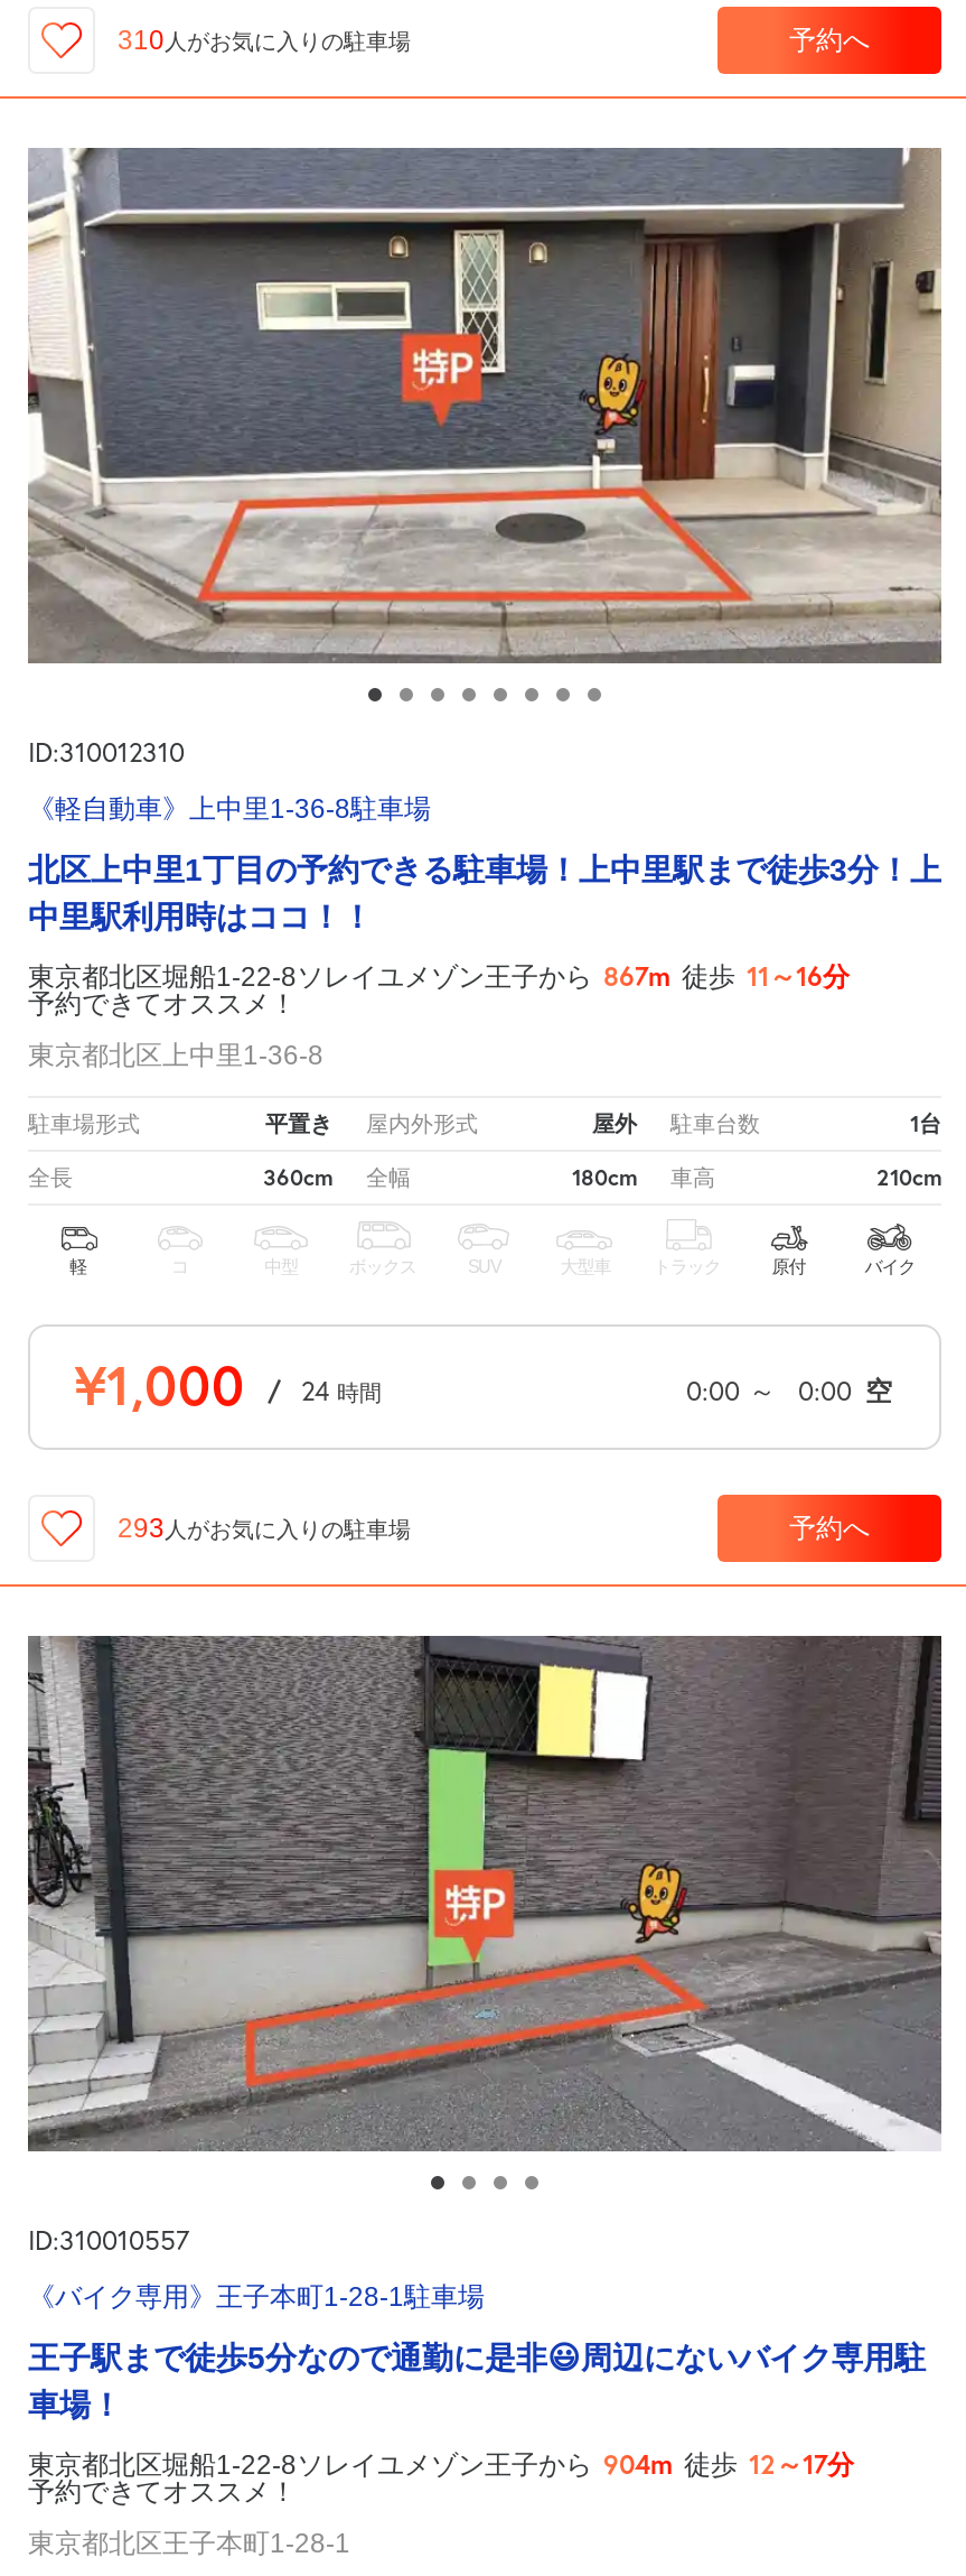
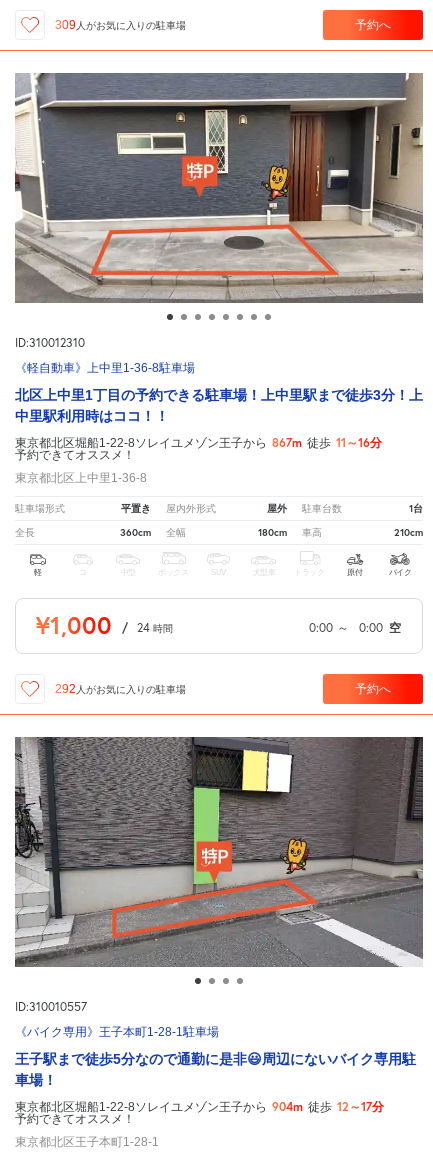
[118,26,411,57] 310人がお気に入りの駐車場 -> [55,18,186,32] 309人がお気に入りの駐車場
[118,1514,411,1545] 293人がお気に入りの駐車場 -> [55,682,186,696] 292人がお気に入りの駐車場

